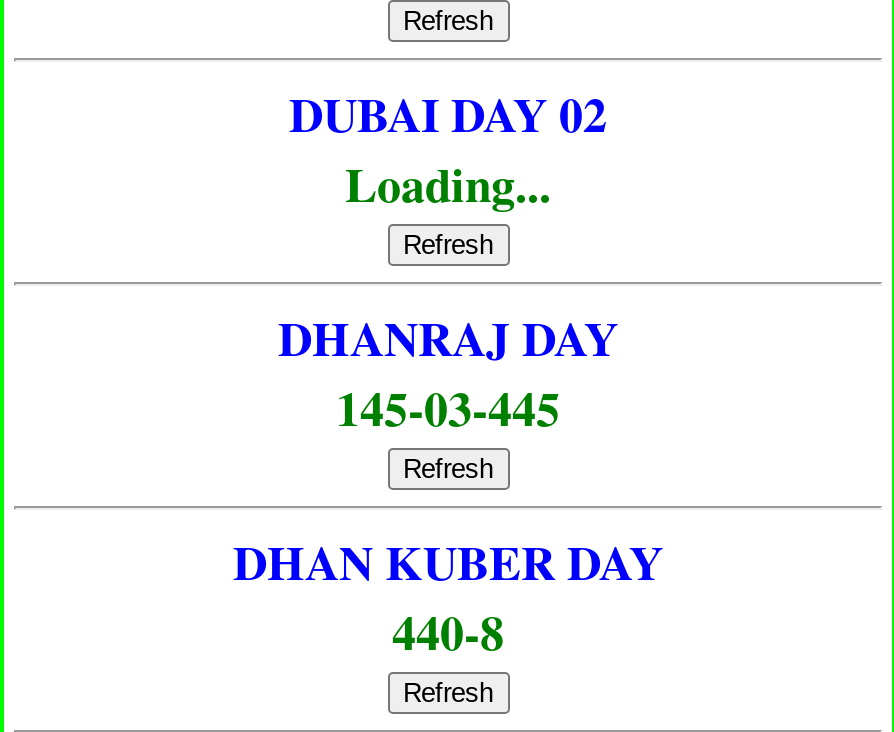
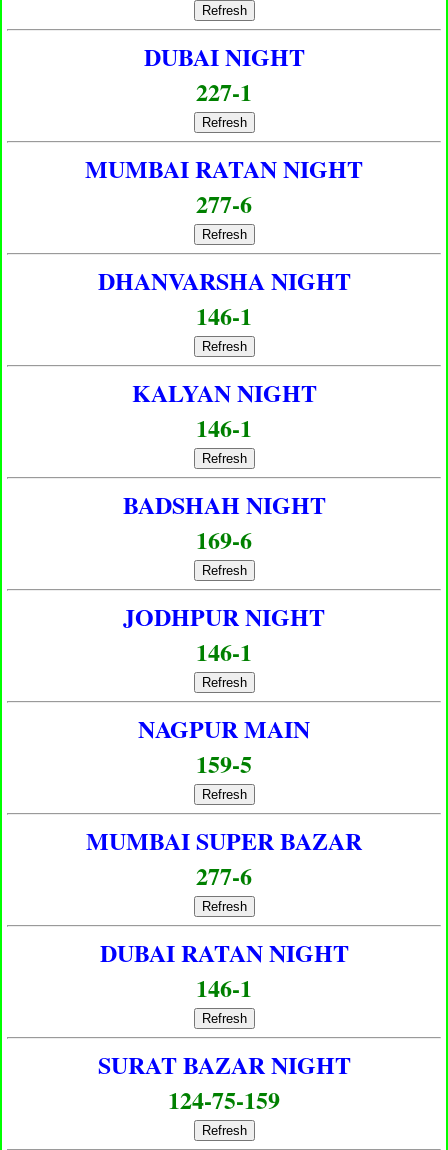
[289,78,607,218] DUBAI DAY 02 | Loading... -> [143,39,304,109] DUBAI NIGHT | 227-1
[278,302,618,442] DHANRAJ DAY | 145-03-445 -> [85,151,363,221] MUMBAI RATAN NIGHT | 277-6
[233,526,663,666] DHAN KUBER DAY | 440-8 -> [86,263,362,1117] DHANVARSHA NIGHT | 146-1 | Refresh | KALYAN NIGHT | 146-1 | Refresh | BADSHAH NIGHT | 169-6 | Refresh | JODHPUR NIGHT | 146-1 | Refresh | NAGPUR MAIN | 159-5 | Refresh | MUMBAI SUPER BAZAR | 277-6 | Refresh | DUBAI RATAN NIGHT | 146-1 | Refresh | SURAT BAZAR NIGHT | 124-75-159

